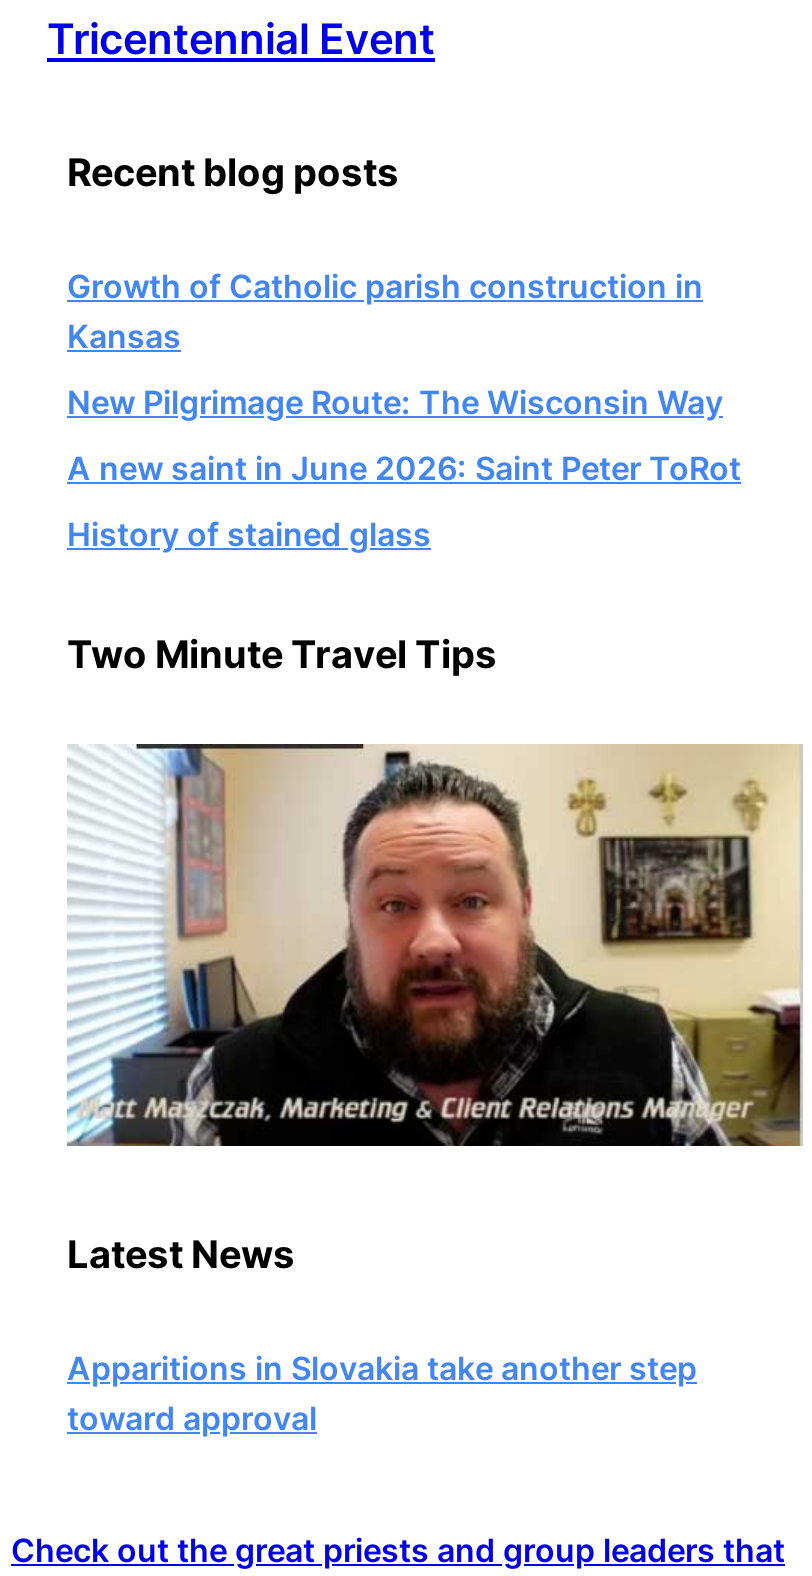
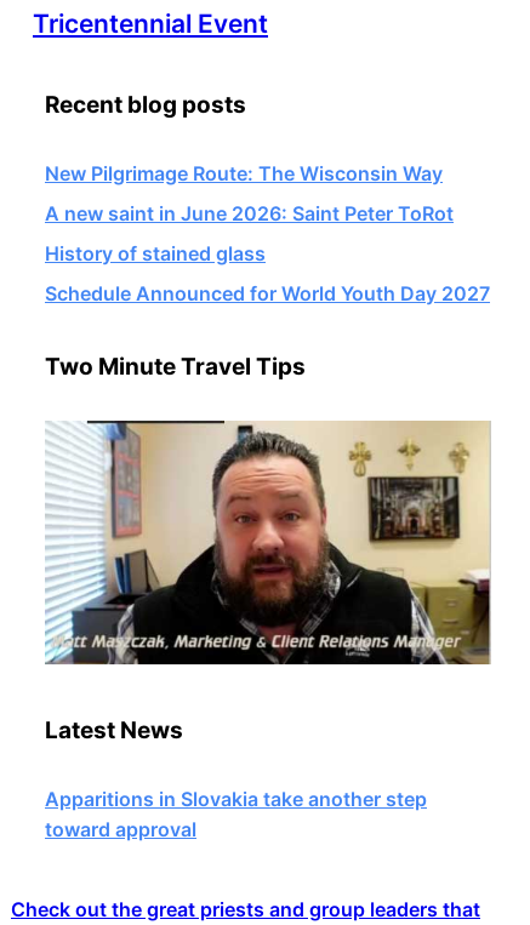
[67,265,703,355] Growth of Catholic parish construction in | Kansas -> none
moved [67,381,741,553] -> [45,161,454,265]: New Pilgrimage Route: The Wisconsin Way | A new saint in June 2026: Saint Peter ToRot | History of stained glass
none -> [45,281,490,305] Schedule Announced for World Youth Day 2027

